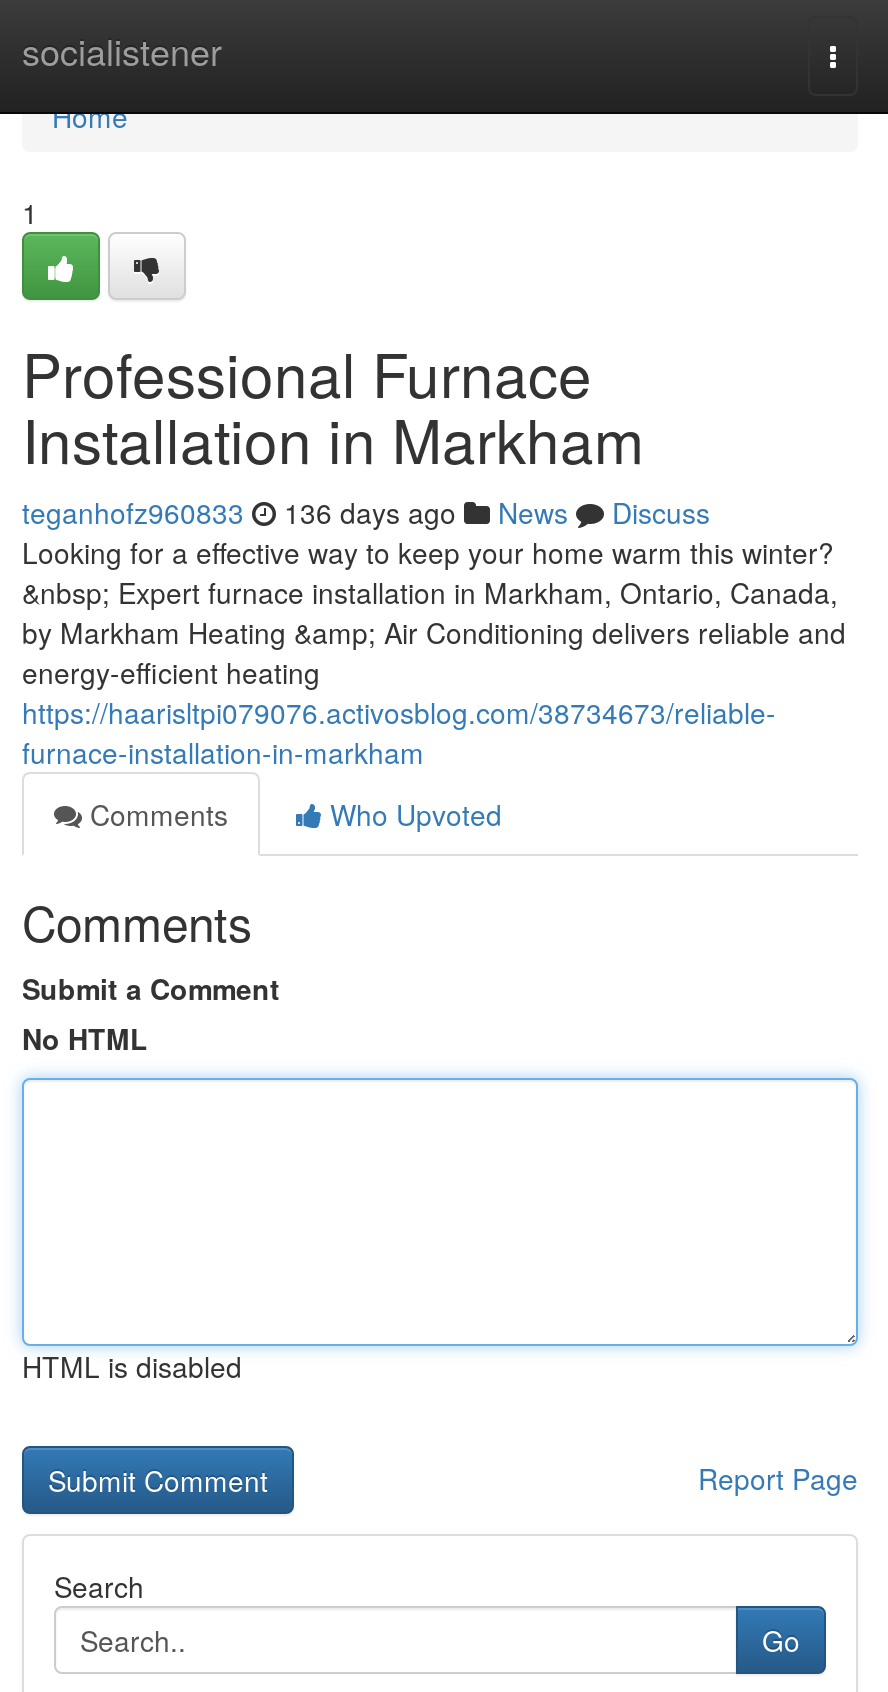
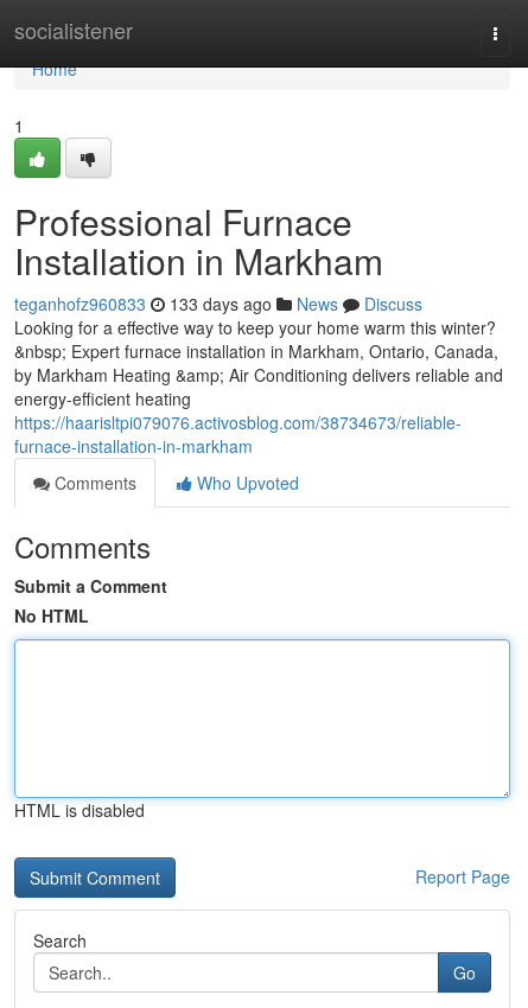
[22,492,710,532] teganhofz960833 136 days ago News Discuss -> [14,292,422,315] teganhofz960833 133 days ago News Discuss

